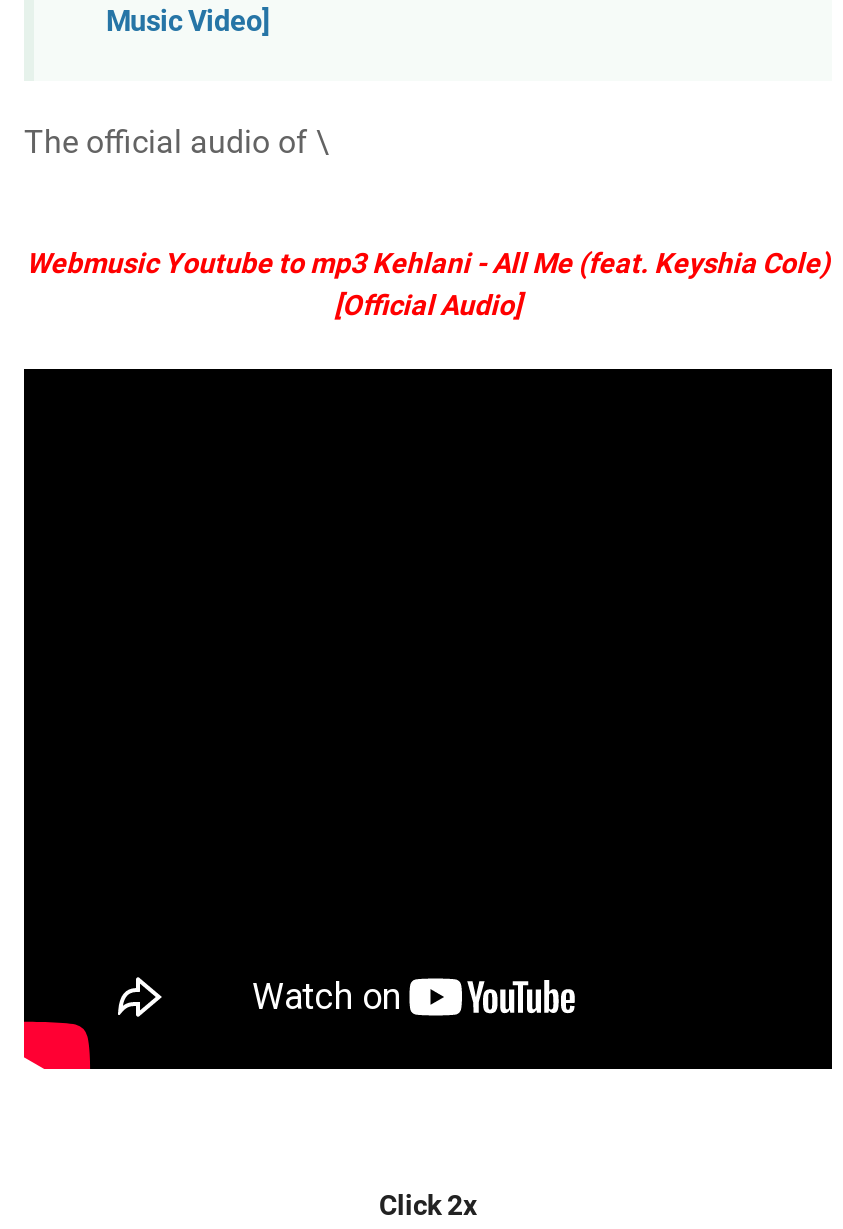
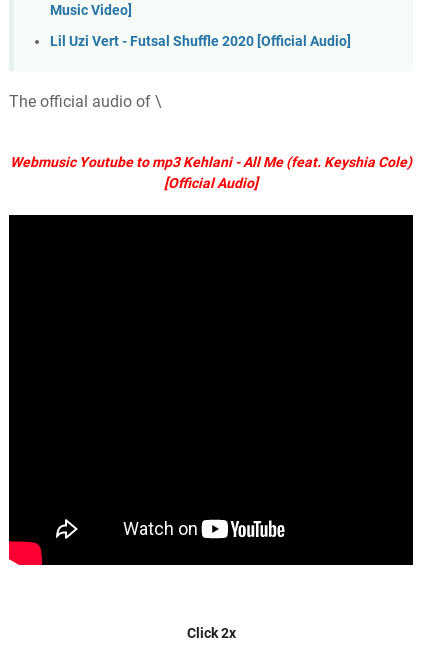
none -> [50,33,351,50] Lil Uzi Vert - Futsal Shuffle 2020 [Official Audio]

